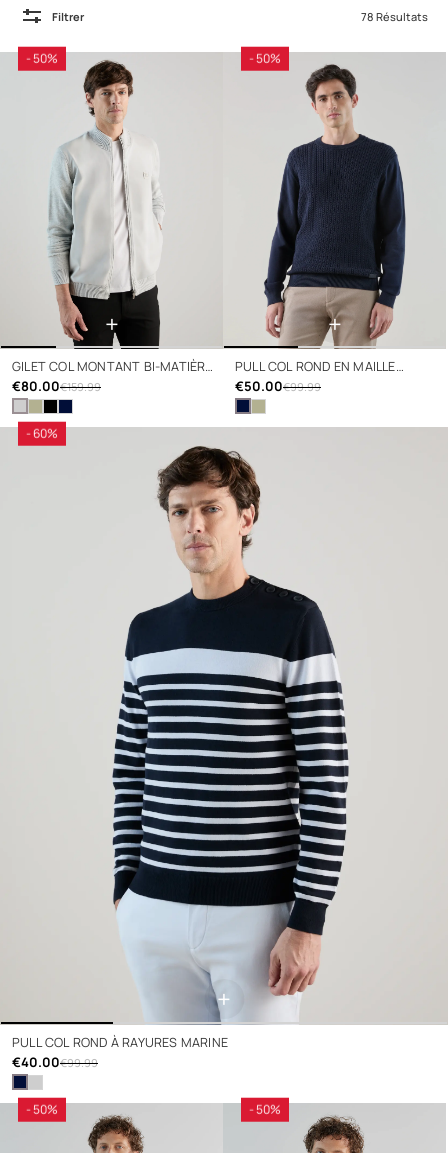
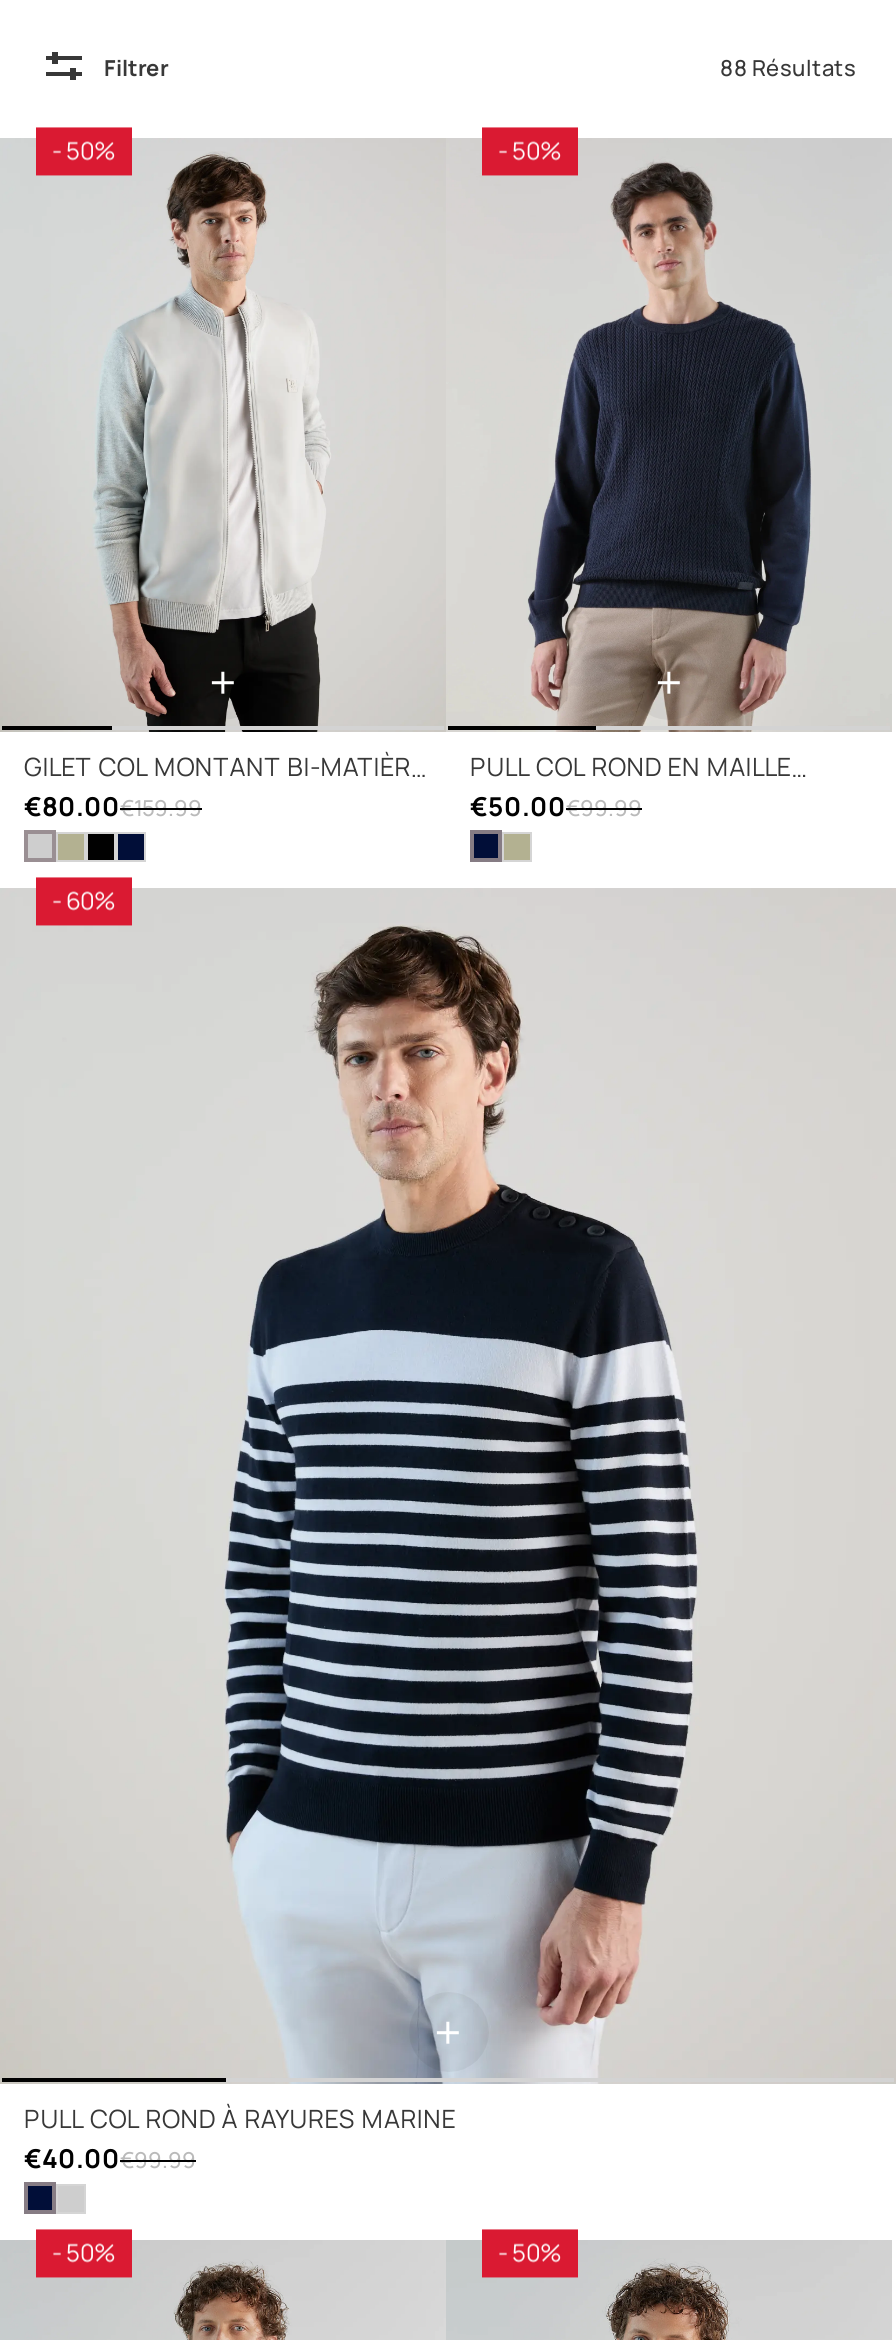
[361,8,428,23] 78 Résultats -> [720,51,856,81] 88 Résultats

